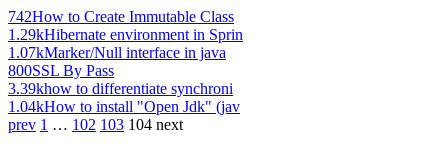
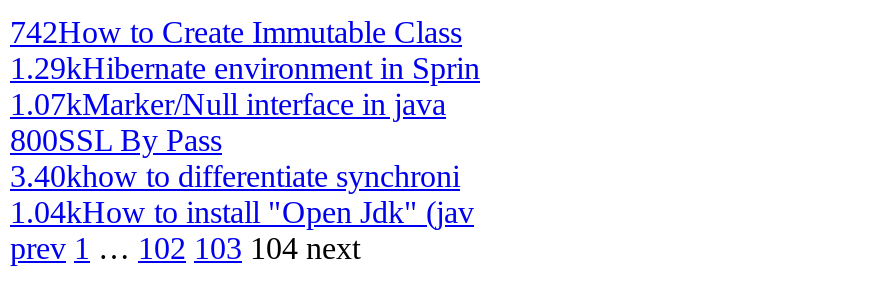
[8,80,233,97] 3.39khow to differentiate synchroni -> [10,159,460,193] 3.40khow to differentiate synchroni

